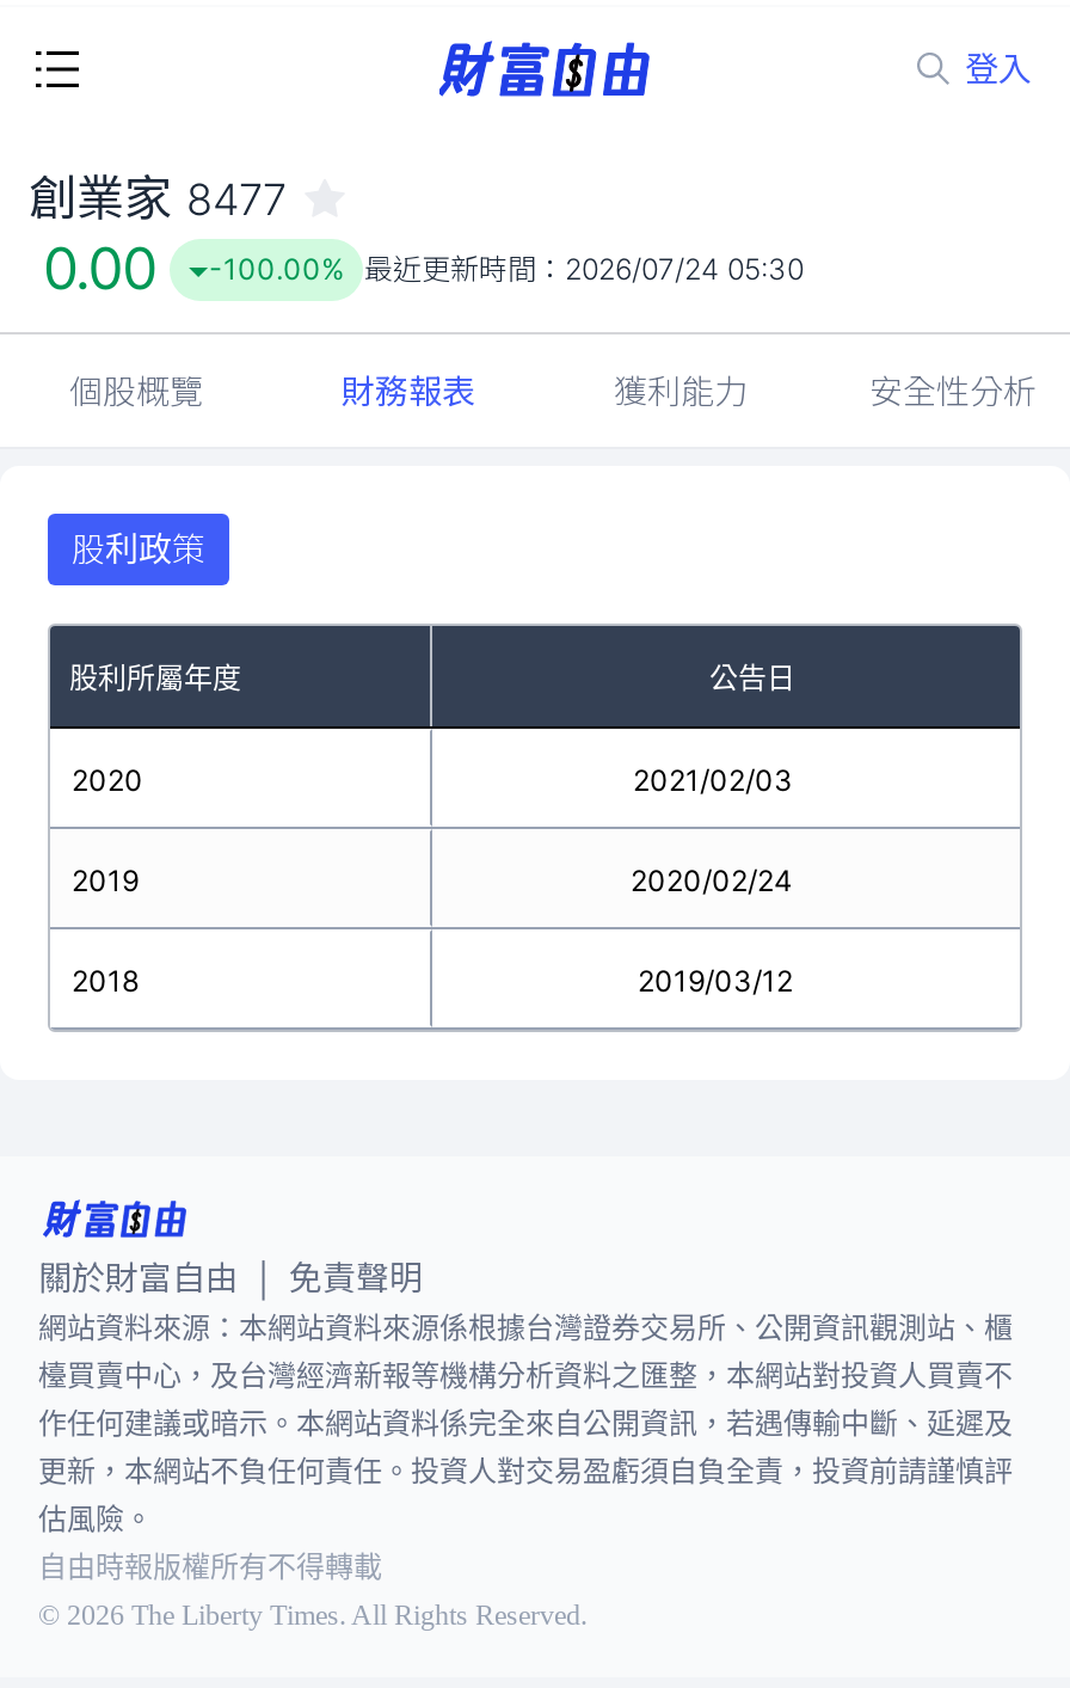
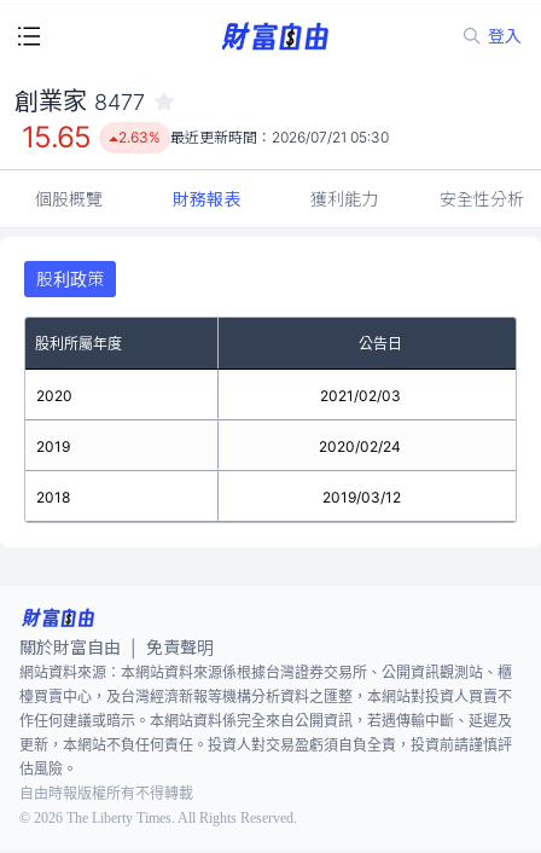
[43,234,156,303] 0.00 -> [22,120,92,155] 15.65
[209,251,804,287] -100.00% 最近更新時間：2026/07/24 05:30 -> [118,128,389,146] 2.63% 最近更新時間：2026/07/21 05:30

